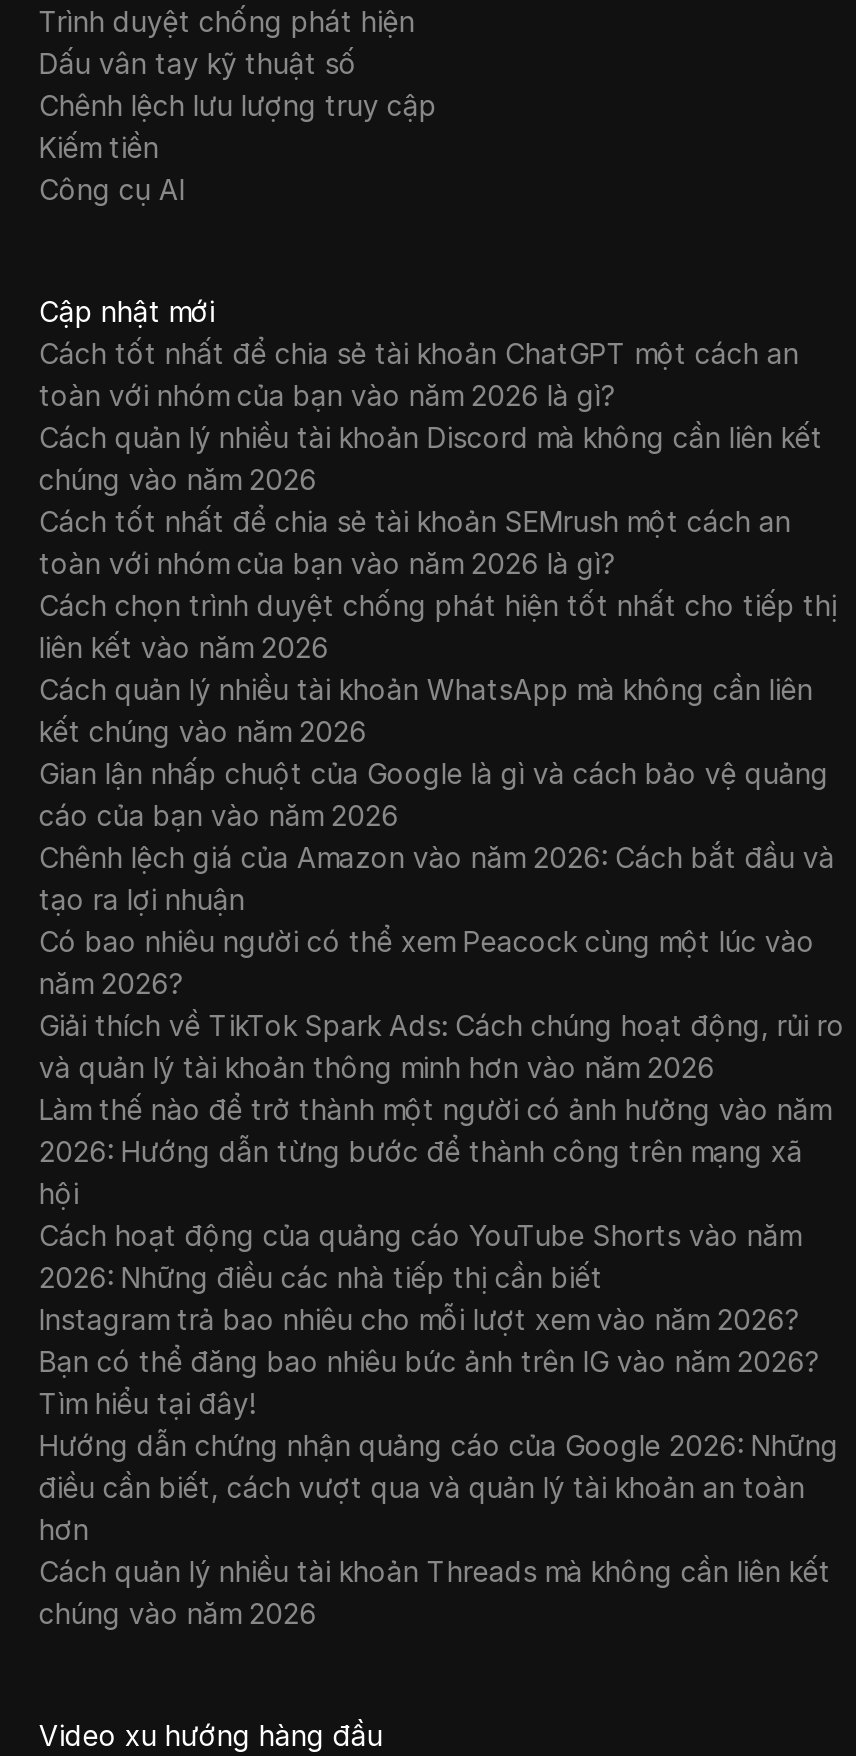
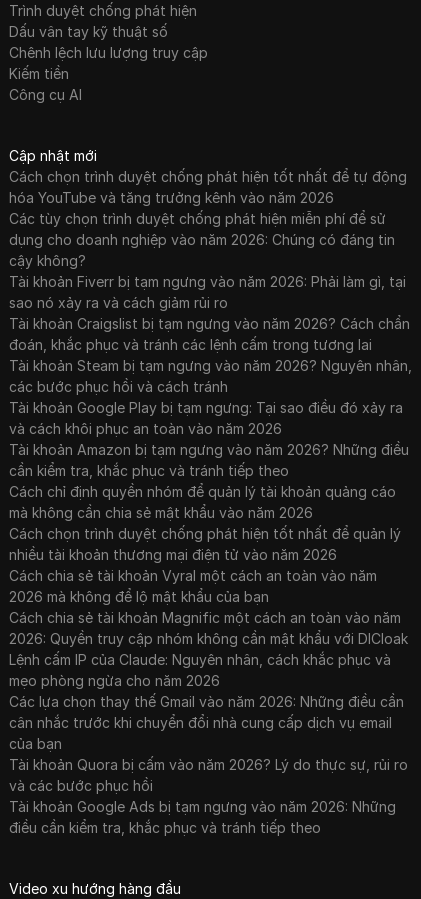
[39,337,845,1631] Cách tốt nhất để chia sẻ tài khoản ChatGPT một cách an | toàn với nhóm của bạn vào năm 2026 là gì? | Cách quản lý nhiều tài khoản Discord mà không cần liên kết | chúng vào năm 2026 | Cách tốt nhất để chia sẻ tài khoản SEMrush một cách an | toàn với nhóm của bạn vào năm 2026 là gì? | Cách chọn trình duyệt chống phát hiện tốt nhất cho tiếp thị | liên kết vào năm 2026 | Cách quản lý nhiều tài khoản WhatsApp mà không cần liên | kết chúng vào năm 2026 | Gian lận nhấp chuột của Google là gì và cách bảo vệ quảng | cáo của bạn vào năm 2026 | Chênh lệch giá của Amazon vào năm 2026: Cách bắt đầu và | tạo ra lợi nhuận | Có bao nhiêu người có thể xem Peacock cùng một lúc vào | năm 2026? | Giải thích về TikTok Spark Ads: Cách chúng hoạt động, rủi ro | và quản lý tài khoản thông minh hơn vào năm 2026 | Làm thế nào để trở thành một người có ảnh hưởng vào năm | 2026: Hướng dẫn từng bước để thành công trên mạng xã | hội | Cách hoạt động của quảng cáo YouTube Shorts vào năm | 2026: Những điều các nhà tiếp thị cần biết | Instagram trả bao nhiêu cho mỗi lượt xem vào năm 2026? | Bạn có thể đăng bao nhiêu bức ảnh trên IG vào năm 2026? | Tìm hiểu tại đây! | Hướng dẫn chứng nhận quảng cáo của Google 2026: Những | điều cần biết, cách vượt qua và quản lý tài khoản an toàn | hơn | Cách quản lý nhiều tài khoản Threads mà không cần liên kết | chúng vào năm 2026 -> [9,168,412,836] Cách chọn trình duyệt chống phát hiện tốt nhất để tự động | hóa YouTube và tăng trưởng kênh vào năm 2026 | Các tùy chọn trình duyệt chống phát hiện miễn phí để sử | dụng cho doanh nghiệp vào năm 2026: Chúng có đáng tin | cậy không? | Tài khoản Fiverr bị tạm ngưng vào năm 2026: Phải làm gì, tại | sao nó xảy ra và cách giảm rủi ro | Tài khoản Craigslist bị tạm ngưng vào năm 2026? Cách chẩn | đoán, khắc phục và tránh các lệnh cấm trong tương lai | Tài khoản Steam bị tạm ngưng vào năm 2026? Nguyên nhân, | các bước phục hồi và cách tránh | Tài khoản Google Play bị tạm ngưng: Tại sao điều đó xảy ra | và cách khôi phục an toàn vào năm 2026 | Tài khoản Amazon bị tạm ngưng vào năm 2026? Những điều | cần kiểm tra, khắc phục và tránh tiếp theo | Cách chỉ định quyền nhóm để quản lý tài khoản quảng cáo | mà không cần chia sẻ mật khẩu vào năm 2026 | Cách chọn trình duyệt chống phát hiện tốt nhất để quản lý | nhiều tài khoản thương mại điện tử vào năm 2026 | Cách chia sẻ tài khoản Vyral một cách an toàn vào năm | 2026 mà không để lộ mật khẩu của bạn | Cách chia sẻ tài khoản Magnific một cách an toàn vào năm | 2026: Quyền truy cập nhóm không cần mật khẩu với DICloak | Lệnh cấm IP của Claude: Nguyên nhân, cách khắc phục và | mẹo phòng ngừa cho năm 2026 | Các lựa chọn thay thế Gmail vào năm 2026: Những điều cần | cân nhắc trước khi chuyển đổi nhà cung cấp dịch vụ email | của bạn | Tài khoản Quora bị cấm vào năm 2026? Lý do thực sự, rủi ro | và các bước phục hồi | Tài khoản Google Ads bị tạm ngưng vào năm 2026: Những | điều cần kiểm tra, khắc phục và tránh tiếp theo

